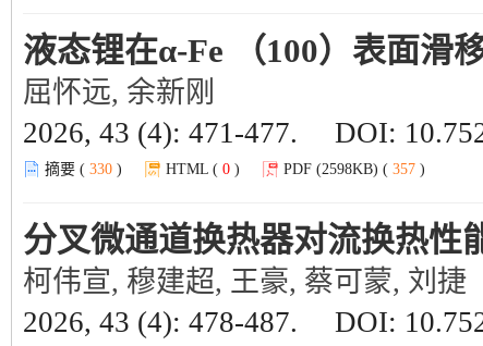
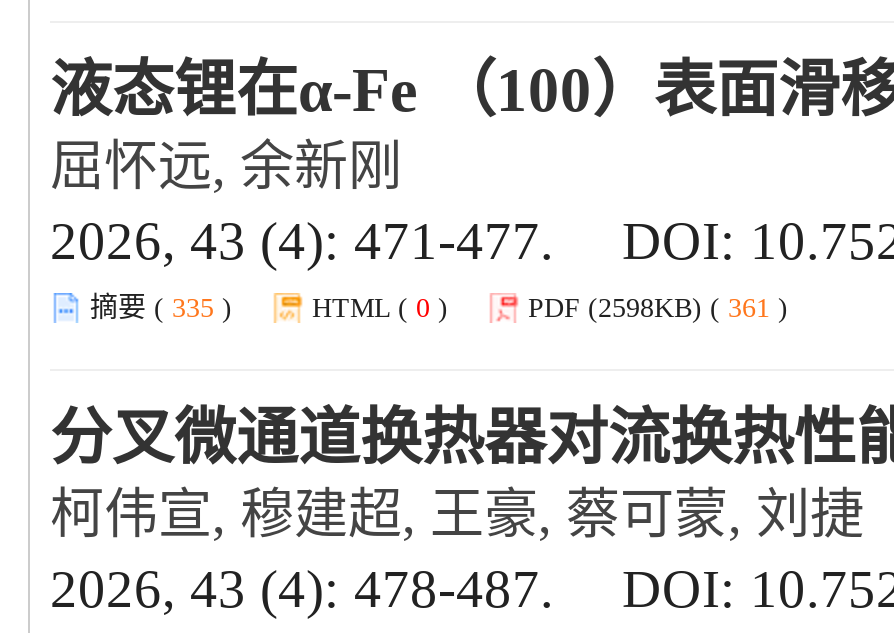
[45,161,126,177] 摘要 (330) -> [90,293,240,323] 摘要 (335)
[283,161,425,177] PDF (2598KB) (357) -> [528,293,788,323] PDF (2598KB) (361)

